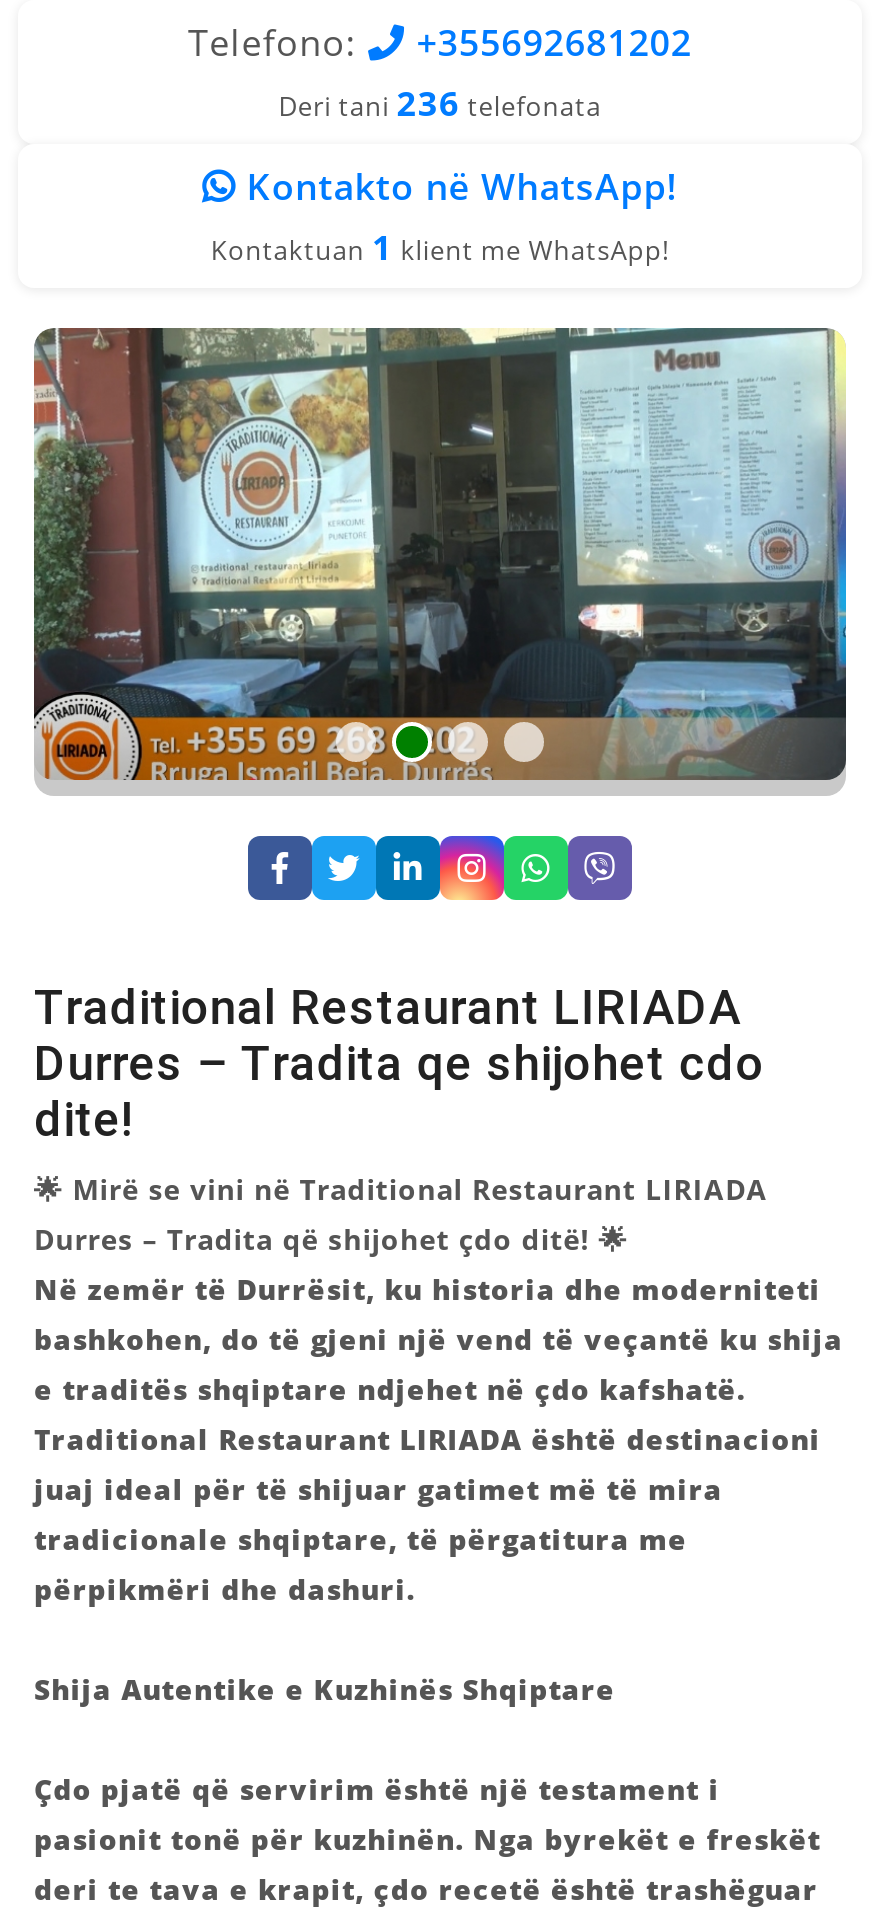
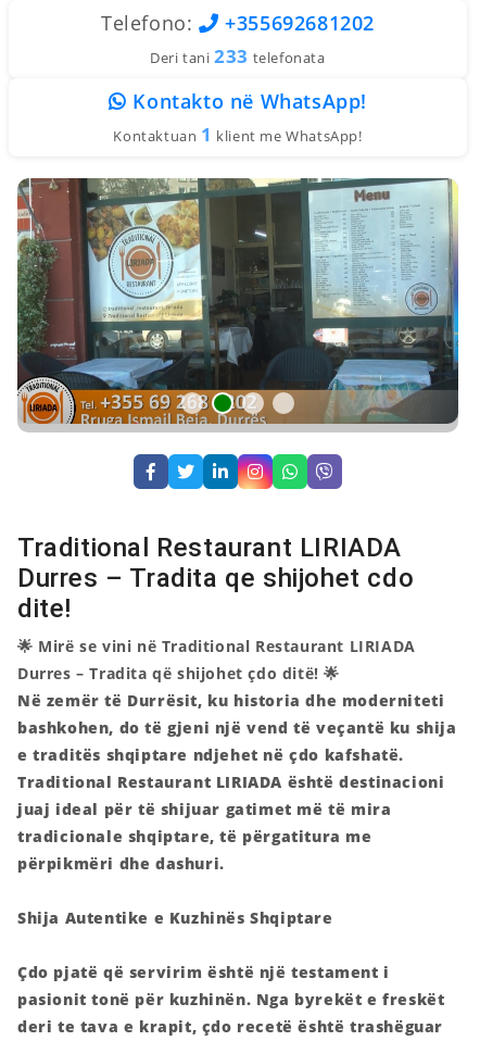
[279,81,601,127] Deri tani 236 telefonata -> [150,44,325,69] Deri tani 233 telefonata

